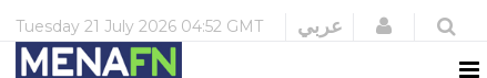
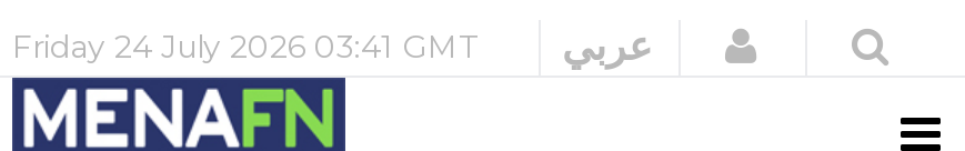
[16,16,263,36] Tuesday 21 July 2026 04:52 GMT -> [12,27,476,67] Friday 24 July 2026 03:41 GMT

